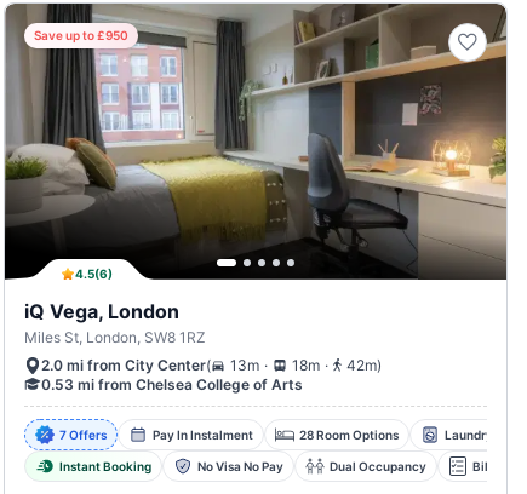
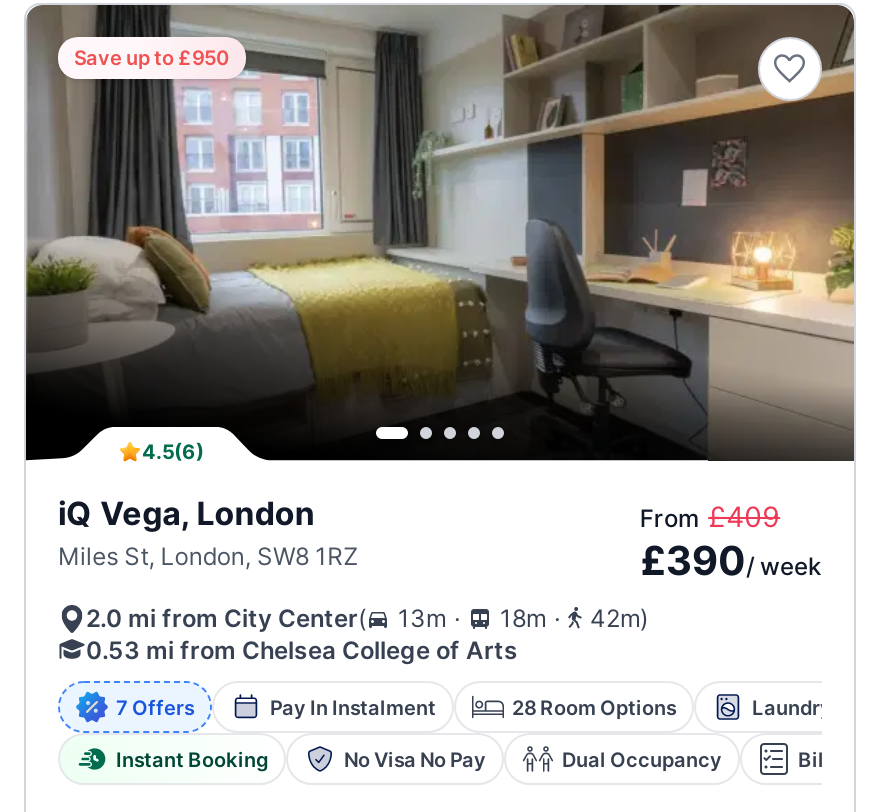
none -> [640,498,822,584] From £409 | £390/week

